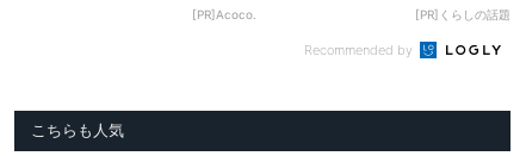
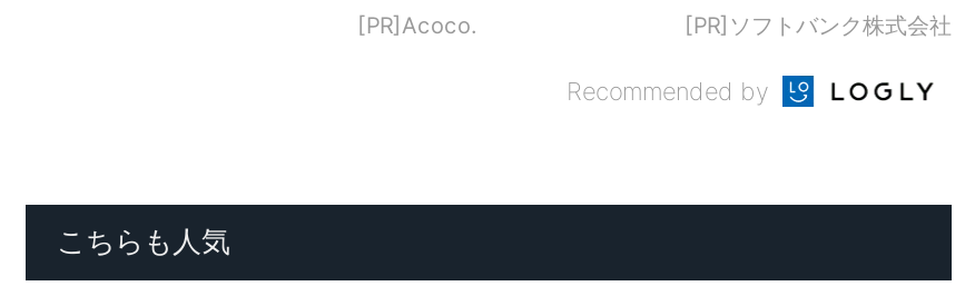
[415,7,510,21] [PR]くらしの話題 -> [685,10,952,37] [PR]ソフトバンク株式会社

